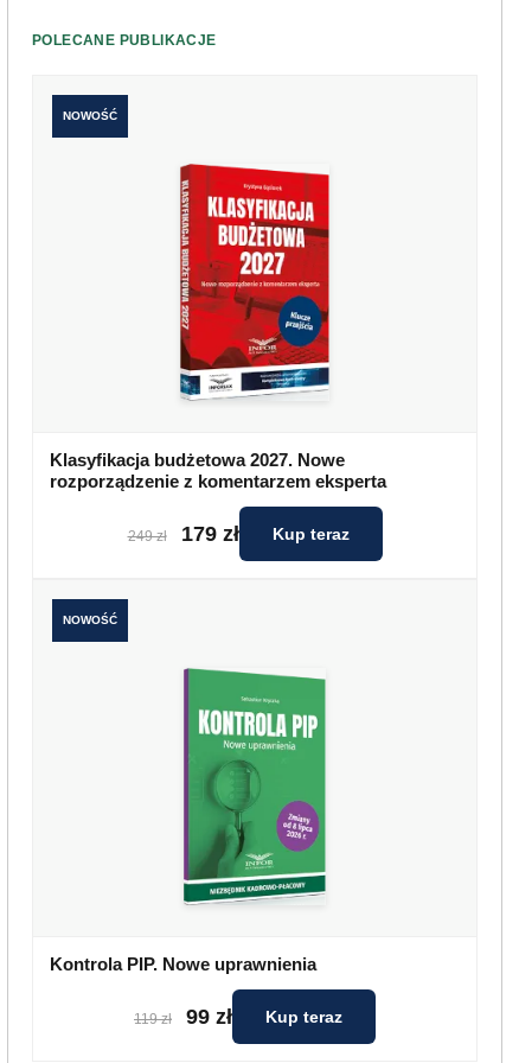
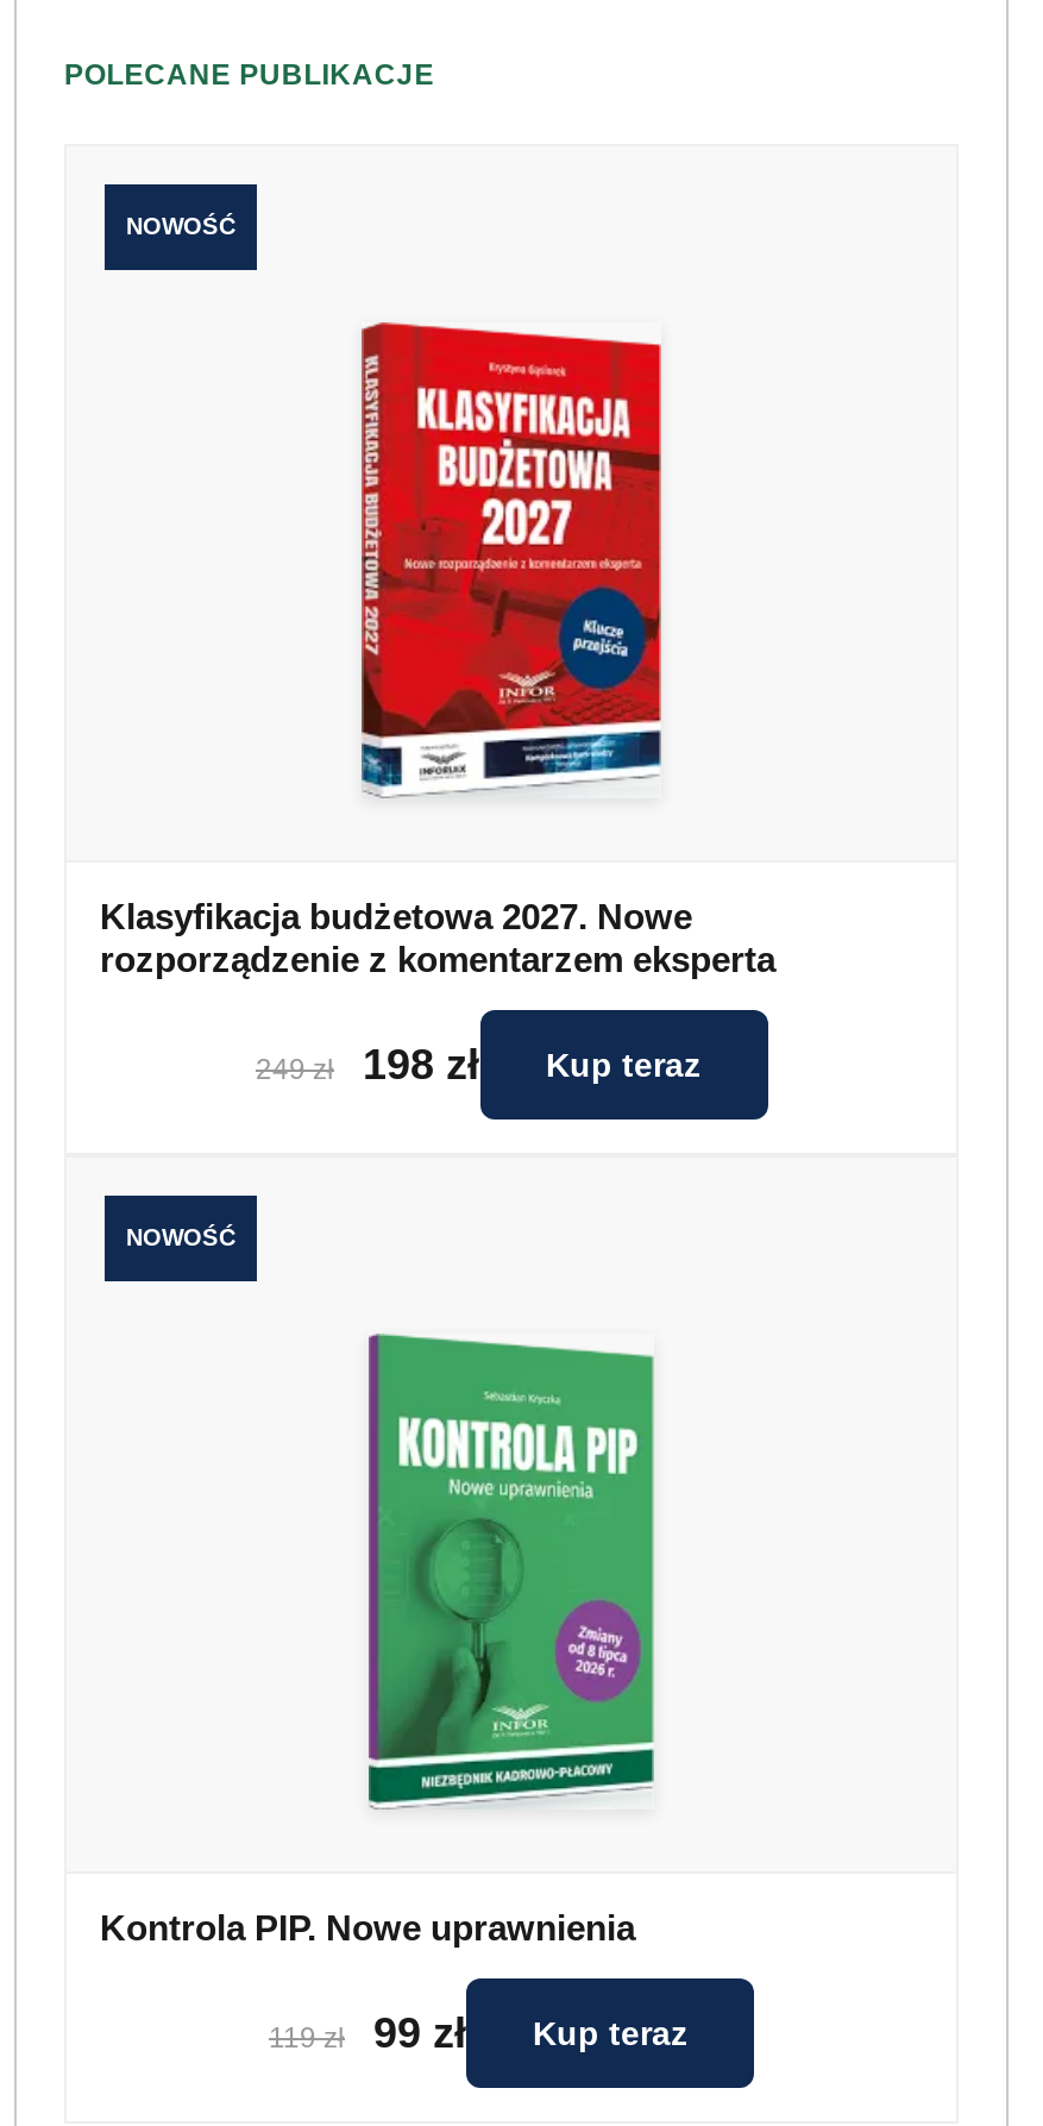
[181,522,239,545] 179 zł -> [363,1040,479,1088] 198 zł

